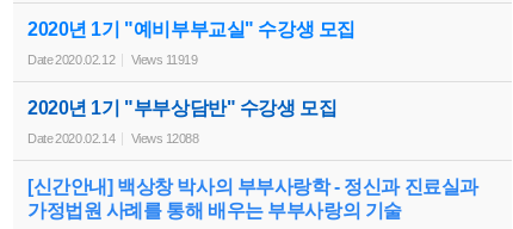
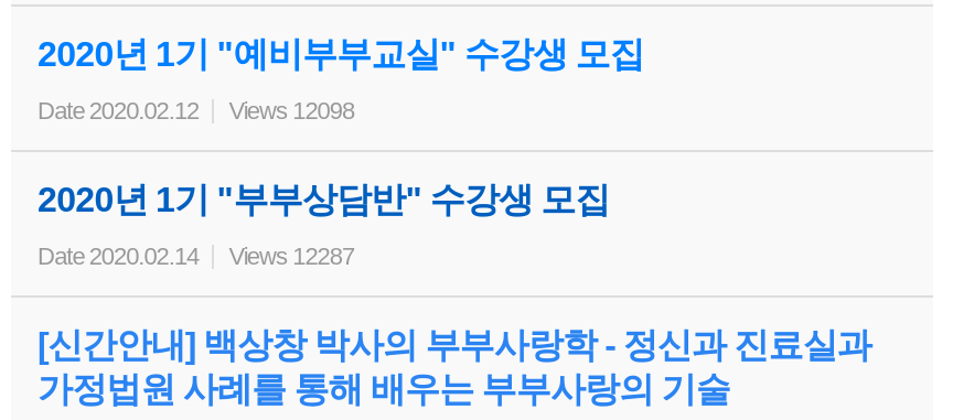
[27,52,197,67] Date 2020.02.12 Views 11919 -> [38,97,354,123] Date 2020.02.12 Views 12098
[27,131,199,146] Date 2020.02.14 Views 12088 -> [38,243,354,269] Date 2020.02.14 Views 12287

